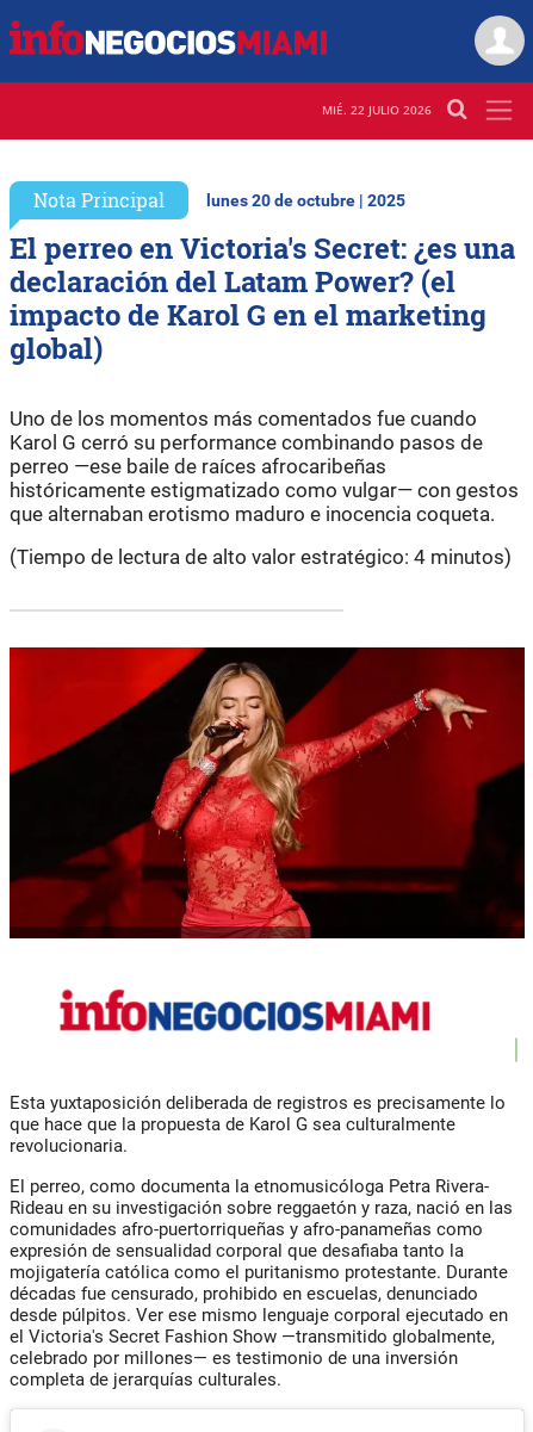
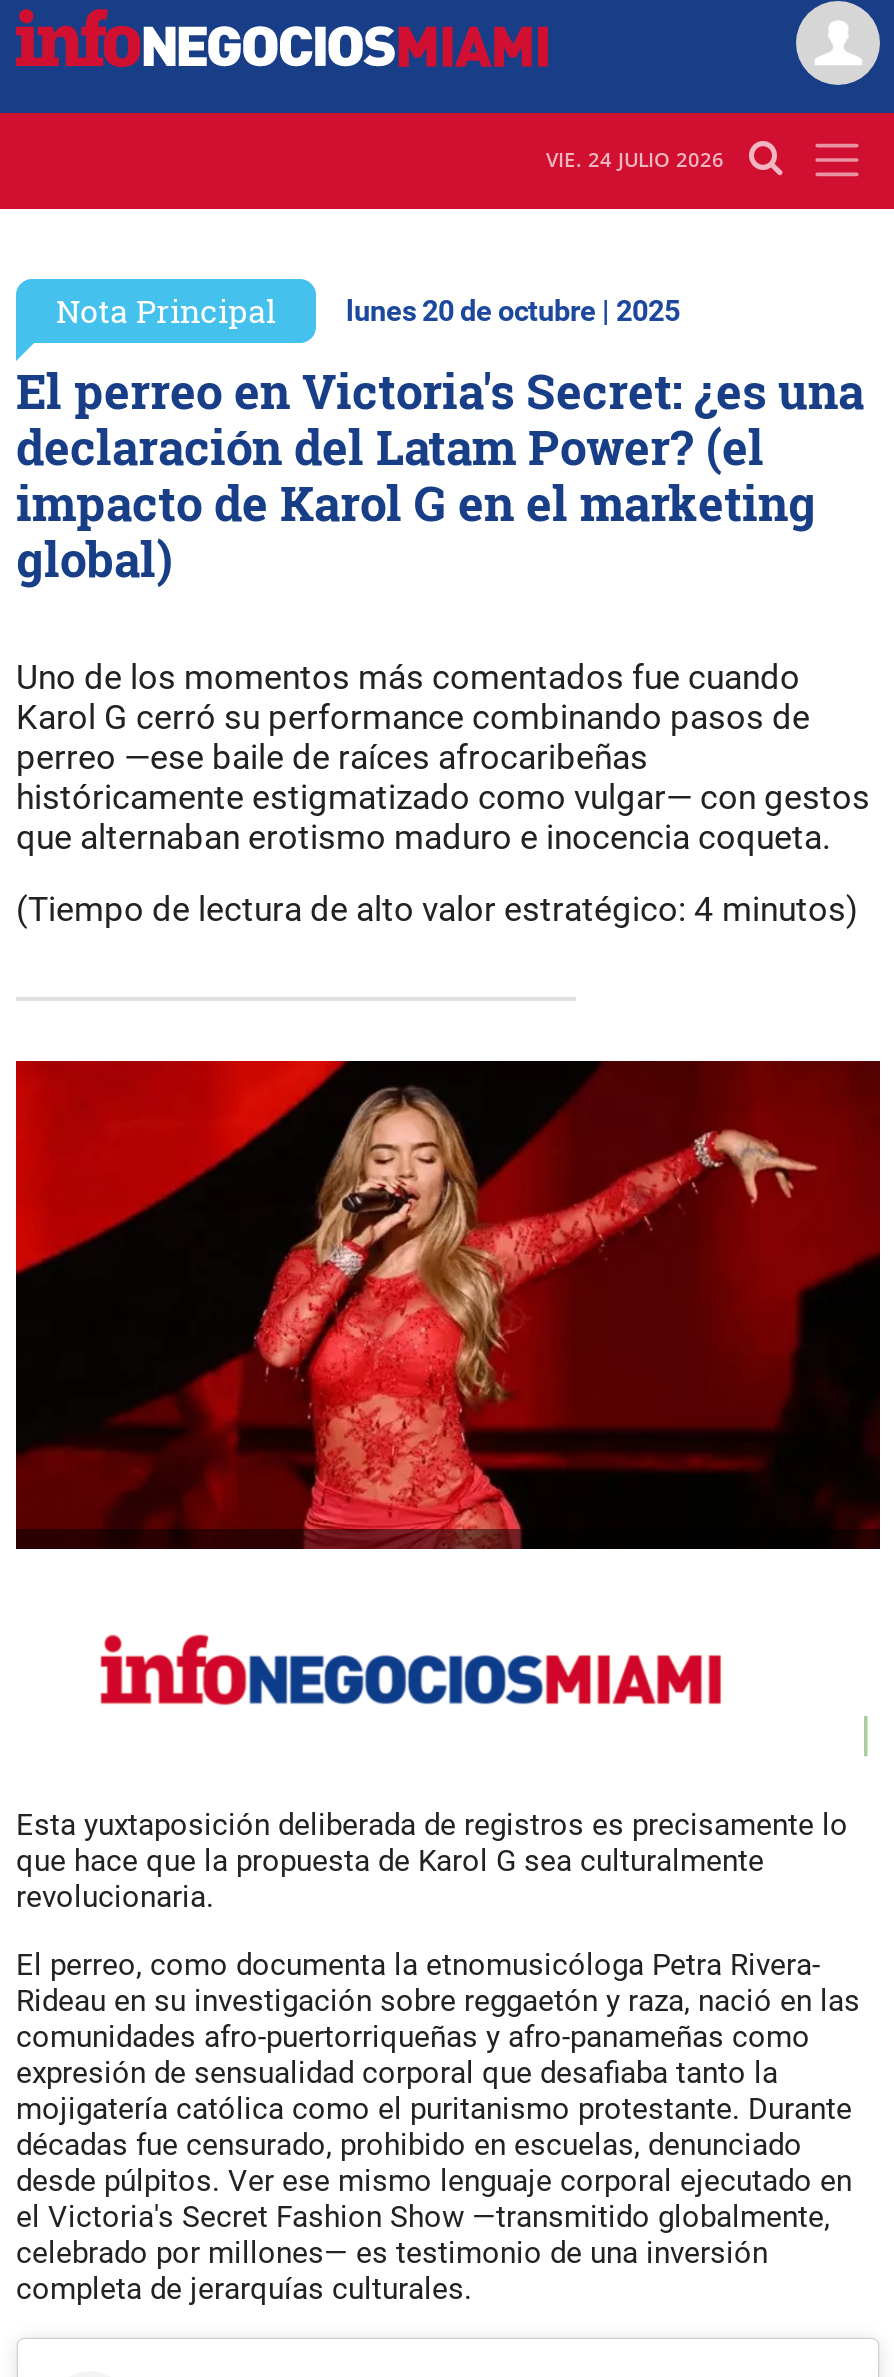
[322,102,432,118] MIÉ. 22 JULIO 2026 -> [546,146,724,174] VIE. 24 JULIO 2026

